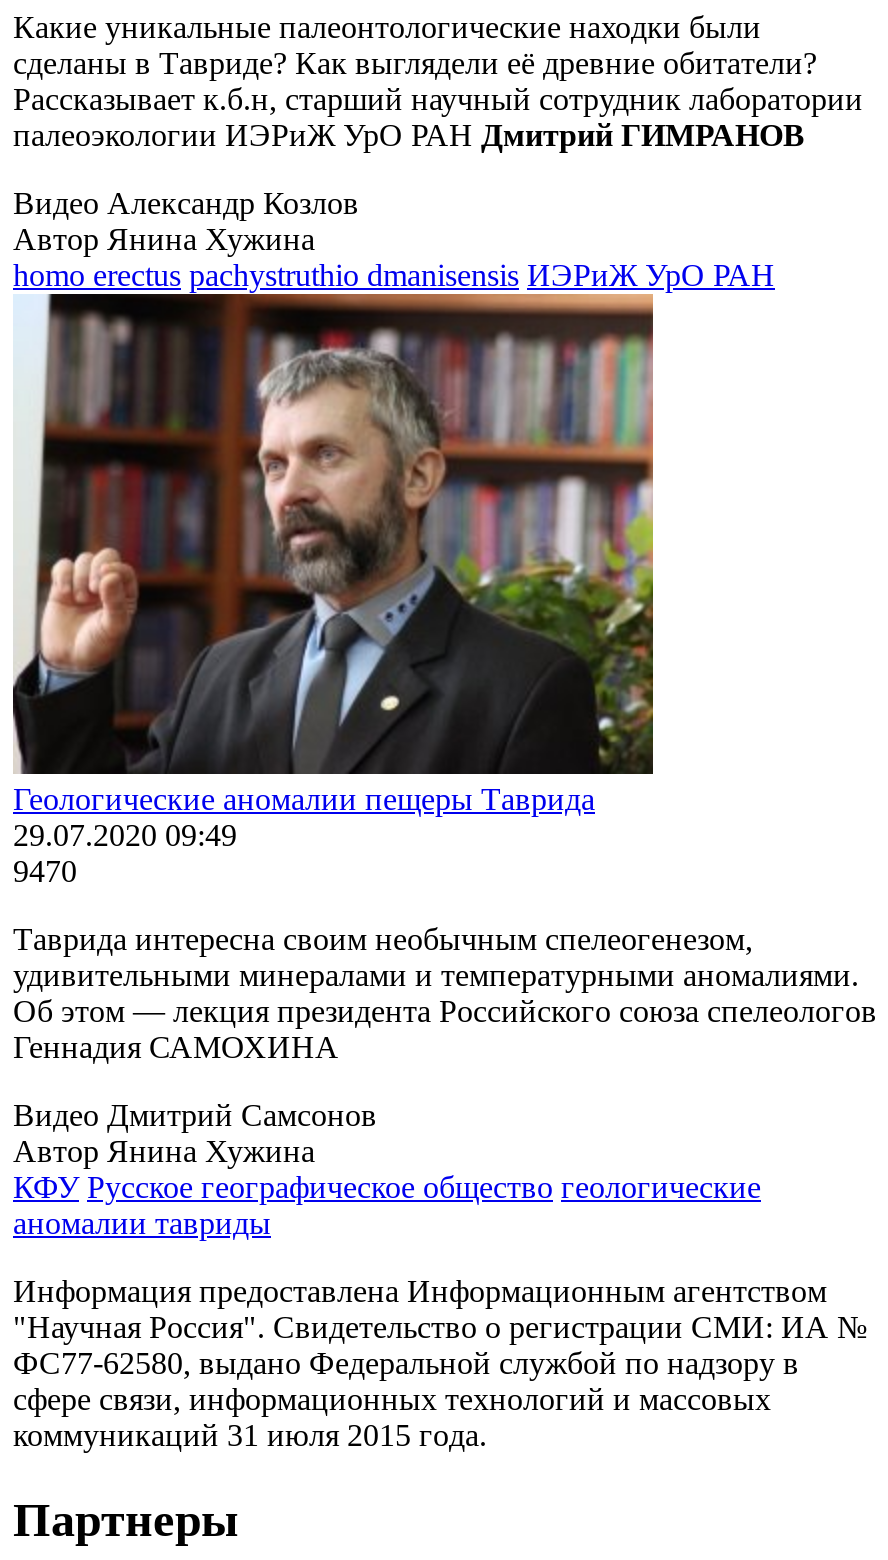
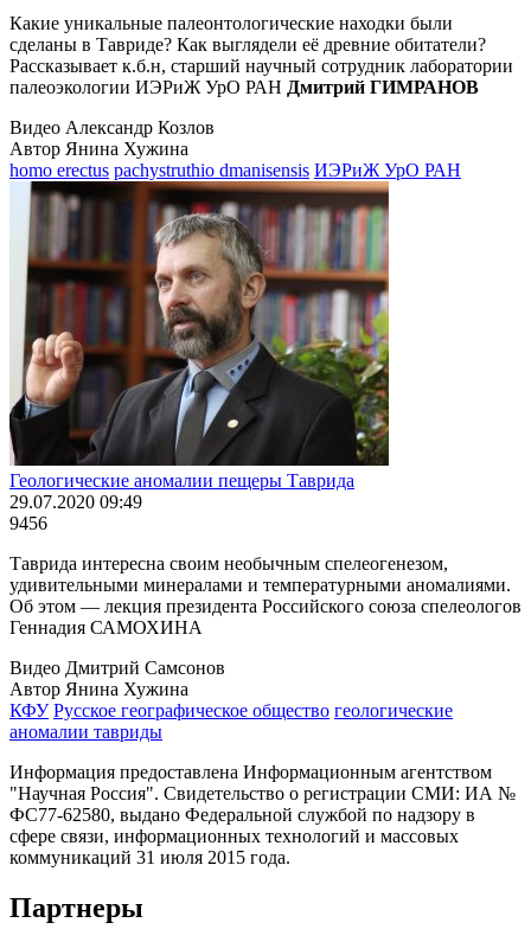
[13,854,77,888] 9470 -> [9,513,47,533] 9456

